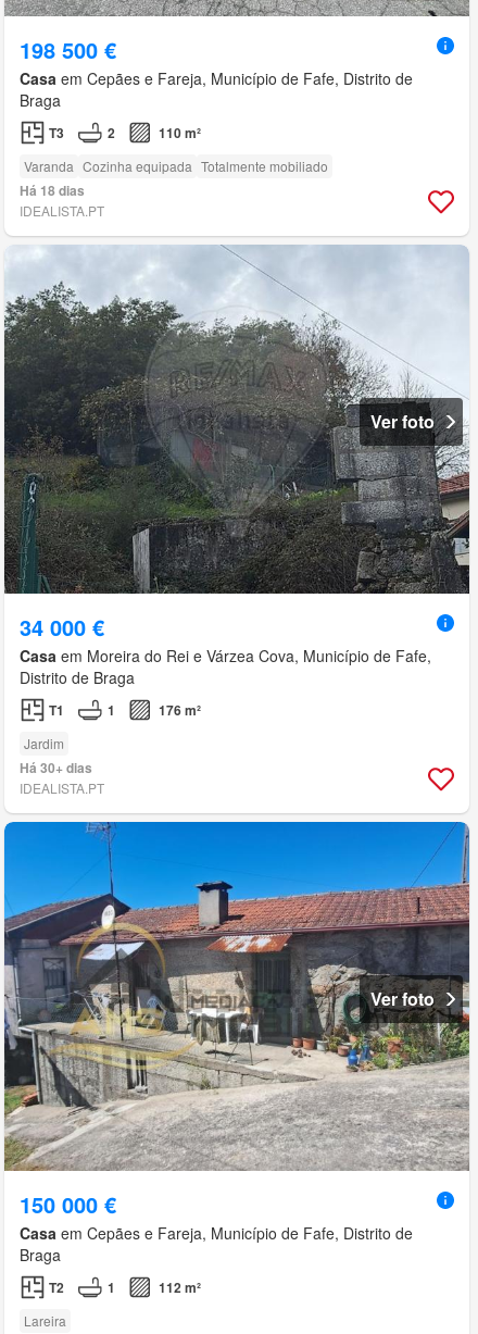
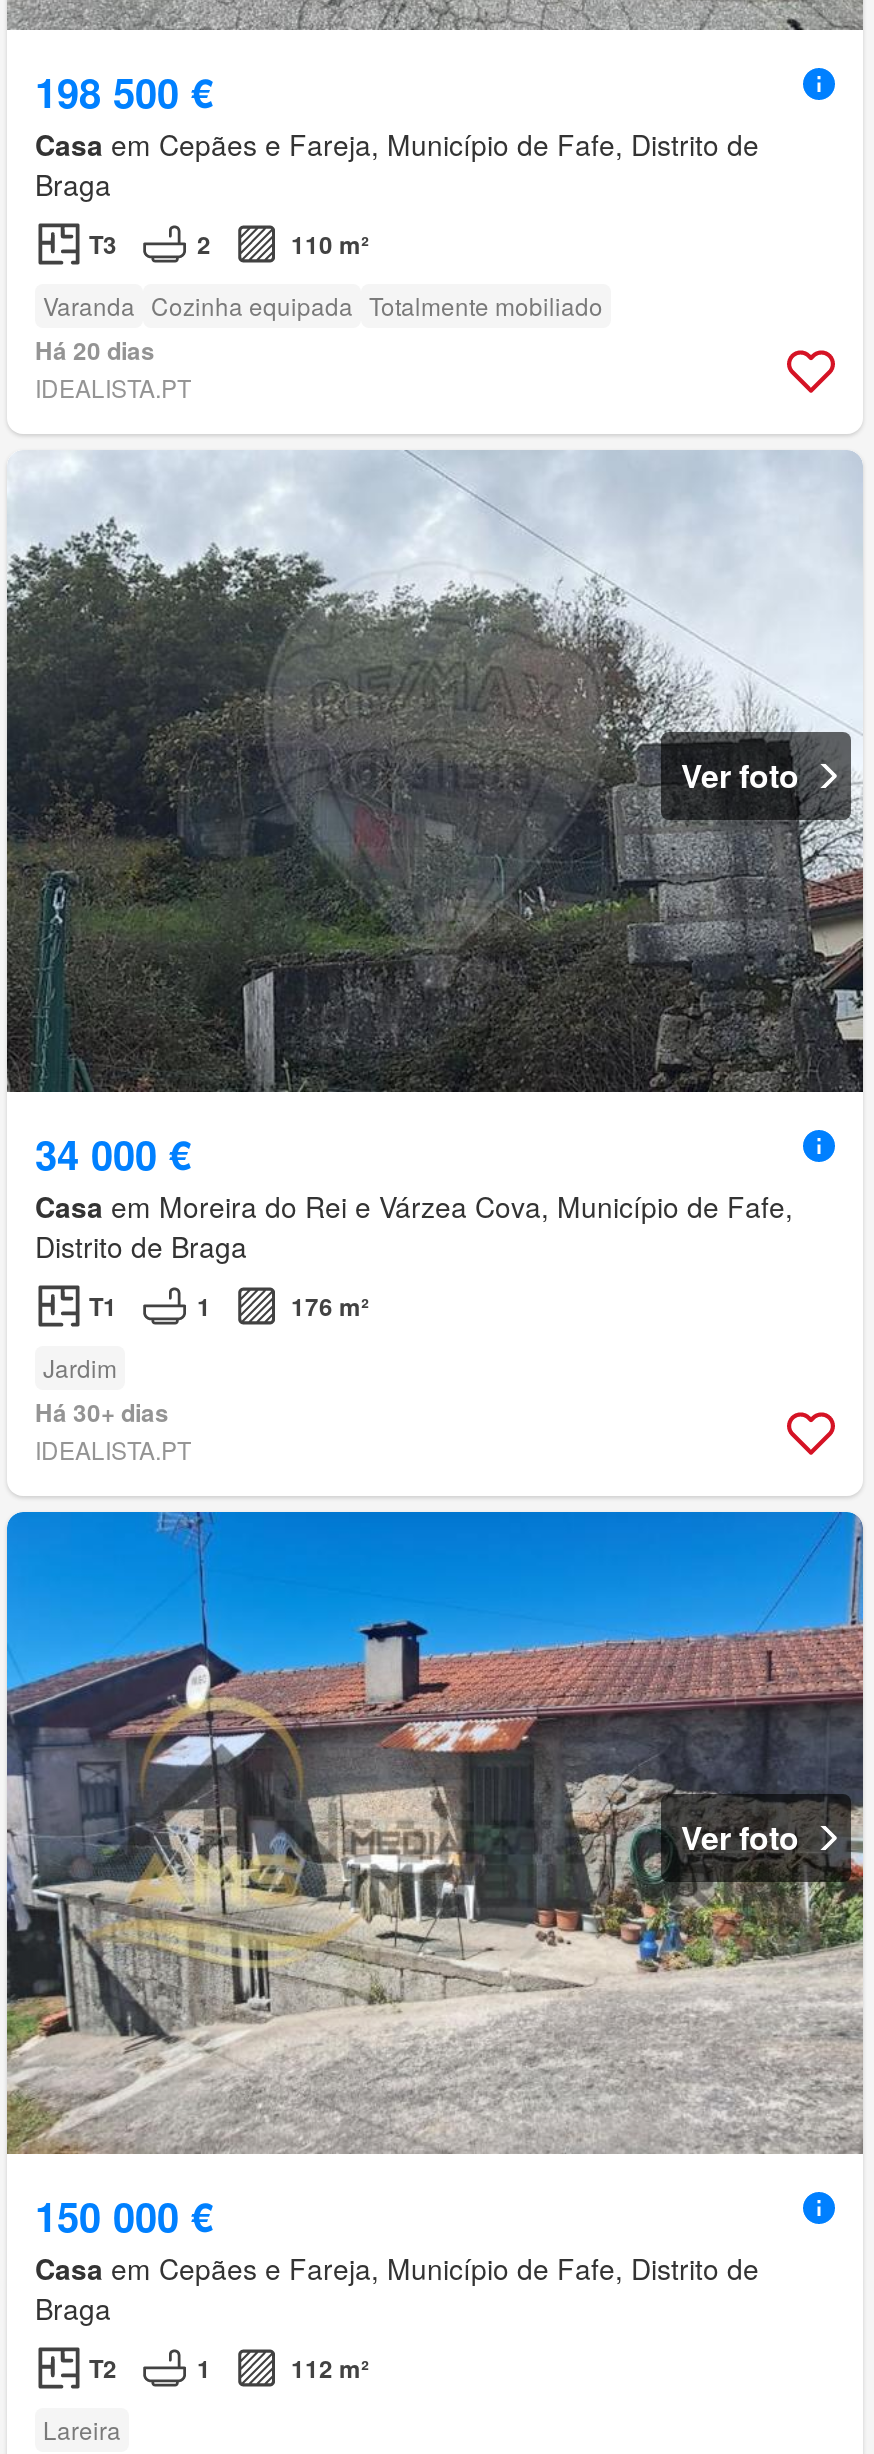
[20,181,85,200] Há 18 dias -> [35,333,155,369] Há 20 dias

